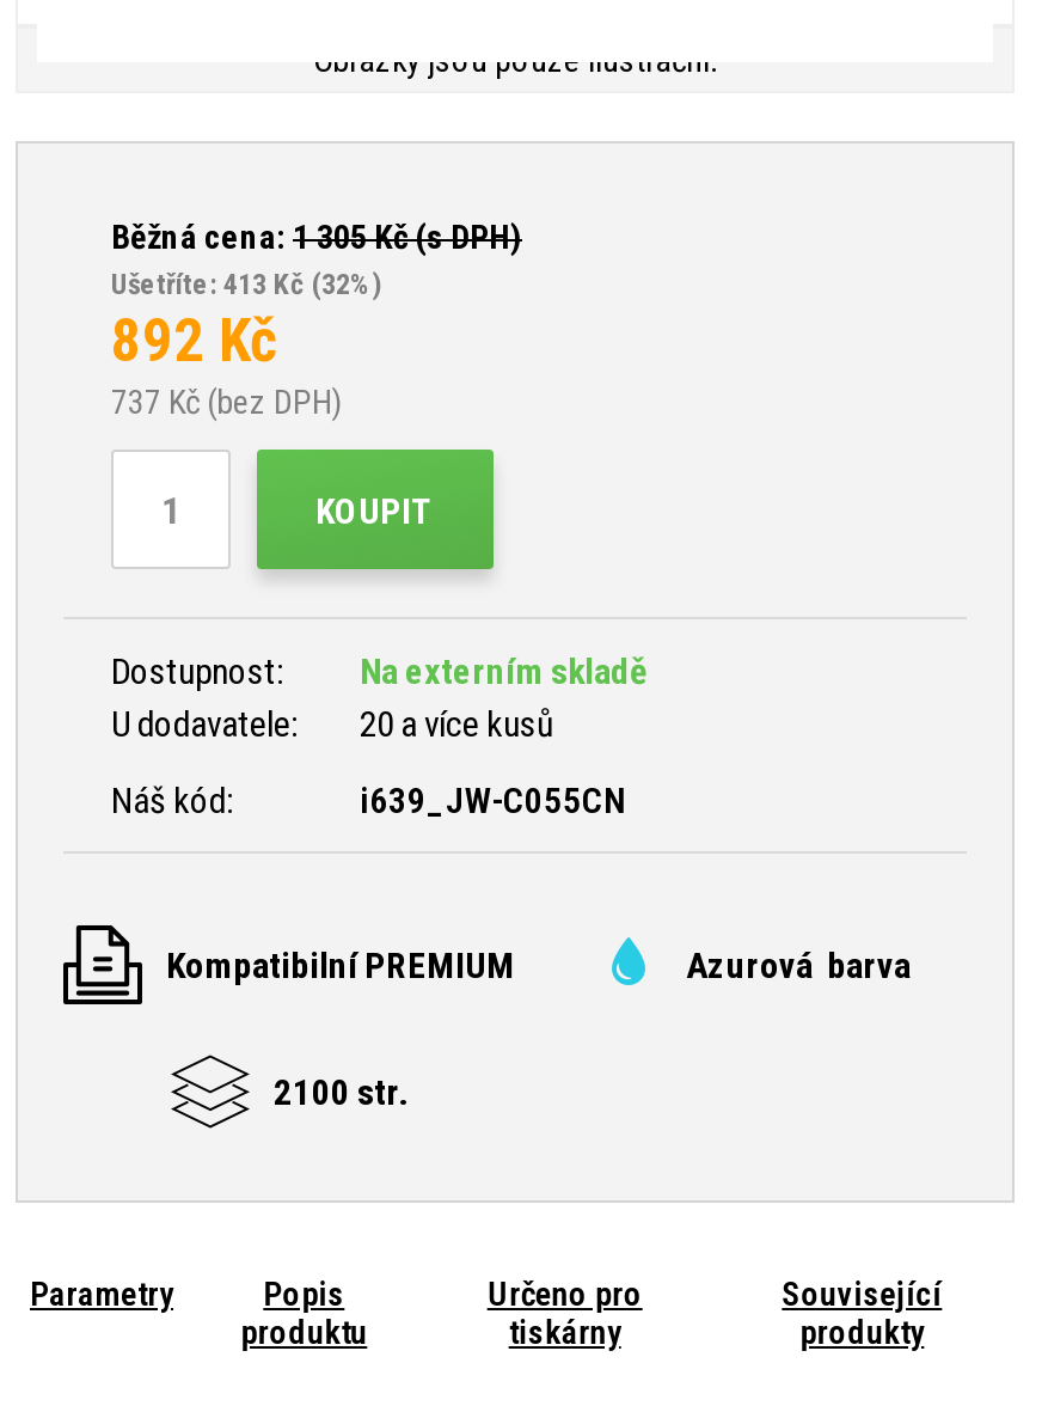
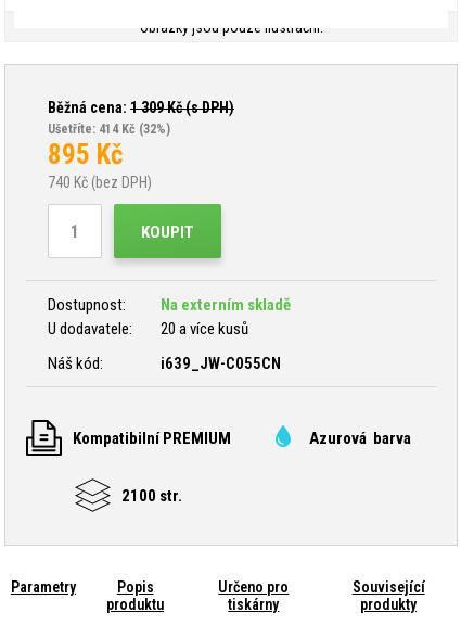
[111,218,522,256] Běžná cena: 1 305Kč (s DPH) -> [48,99,234,116] Běžná cena: 1 309Kč (s DPH)
[111,268,381,301] Ušetříte: 413 Kč (32%) -> [48,122,170,137] Ušetříte: 414 Kč (32%)
[111,306,278,375] 892 Kč -> [48,139,124,170] 895 Kč
[111,383,341,421] 737 Kč (bez DPH) -> [48,174,152,191] 740 Kč (bez DPH)

